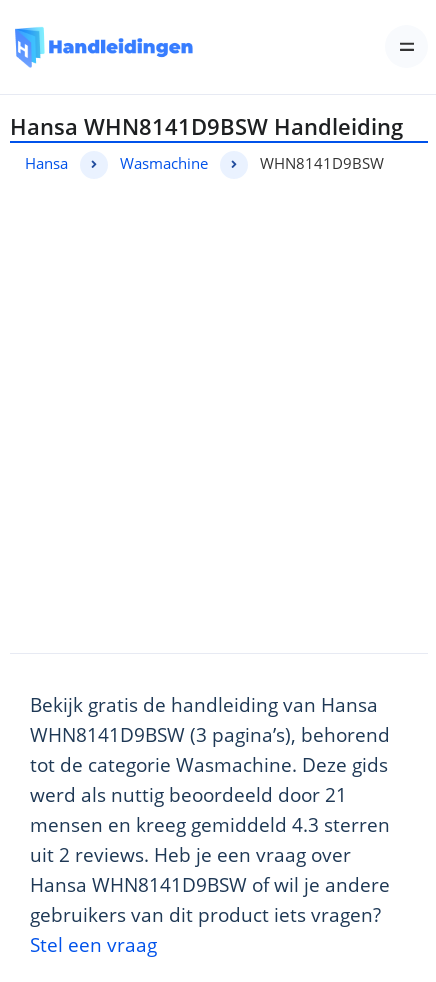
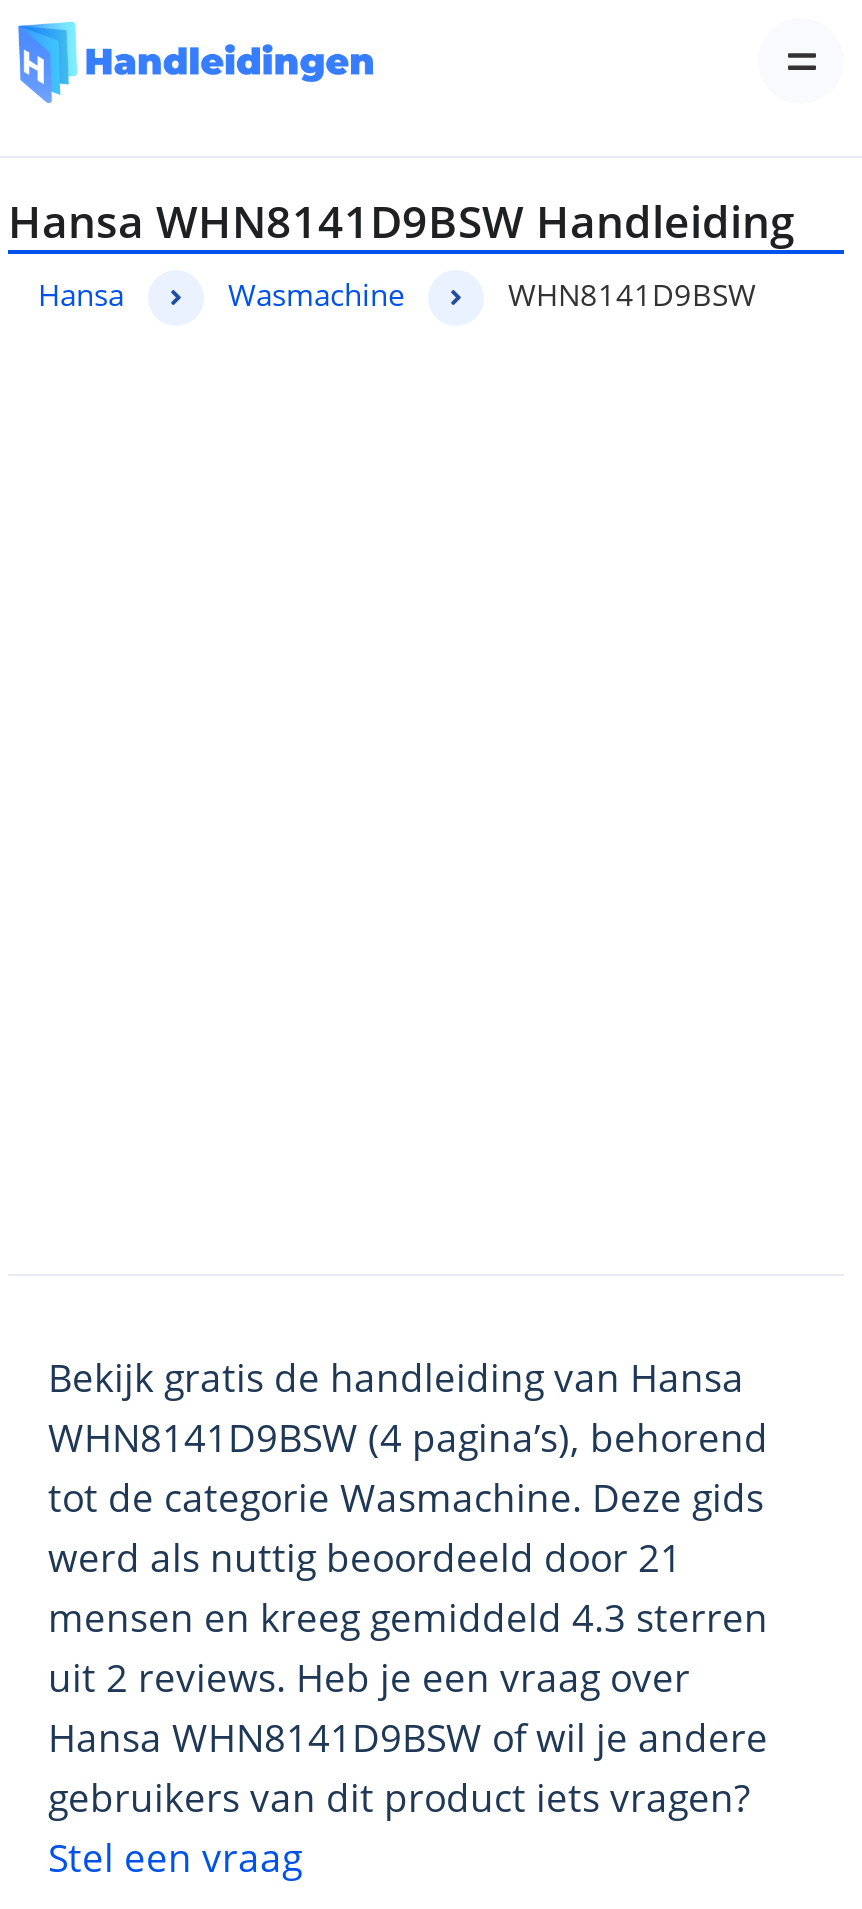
[30,721,390,748] WHN8141D9BSW (3 pagina’s), behorend -> [48,1409,768,1463] WHN8141D9BSW (4 pagina’s), behorend

